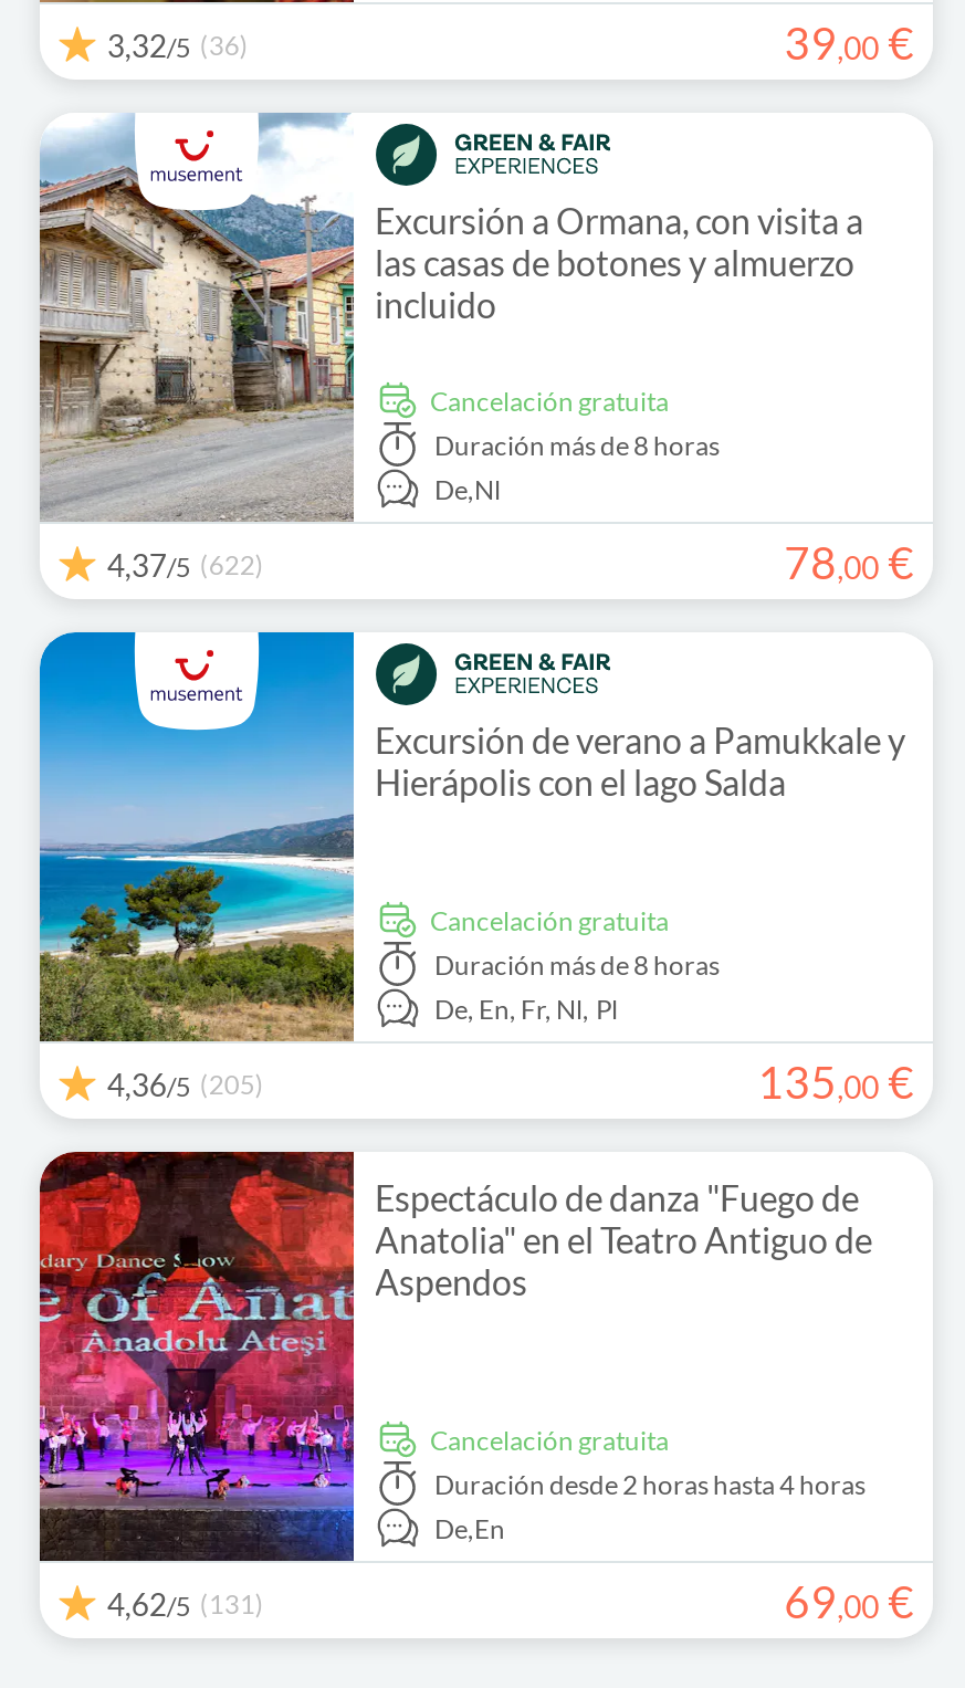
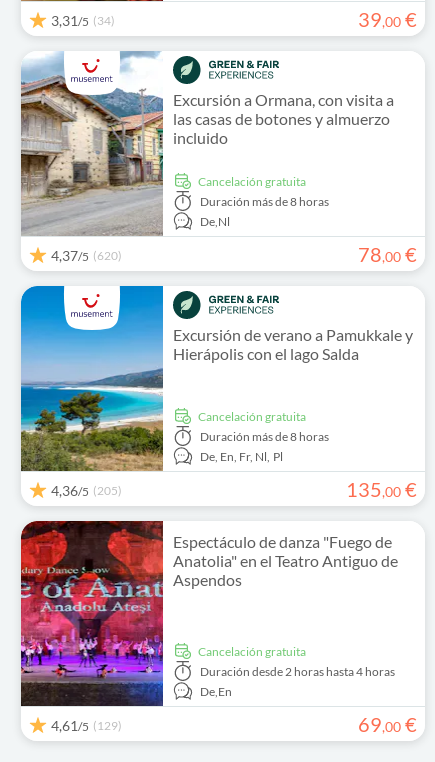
[107,27,248,64] 3,32/5 (36) -> [51,12,115,29] 3,31/5 (34)
[107,546,264,584] 4,37/5 (622) -> [51,247,122,264] 4,37/5 (620)
[107,1585,264,1623] 4,62/5 (131) -> [51,717,122,734] 4,61/5 (129)

